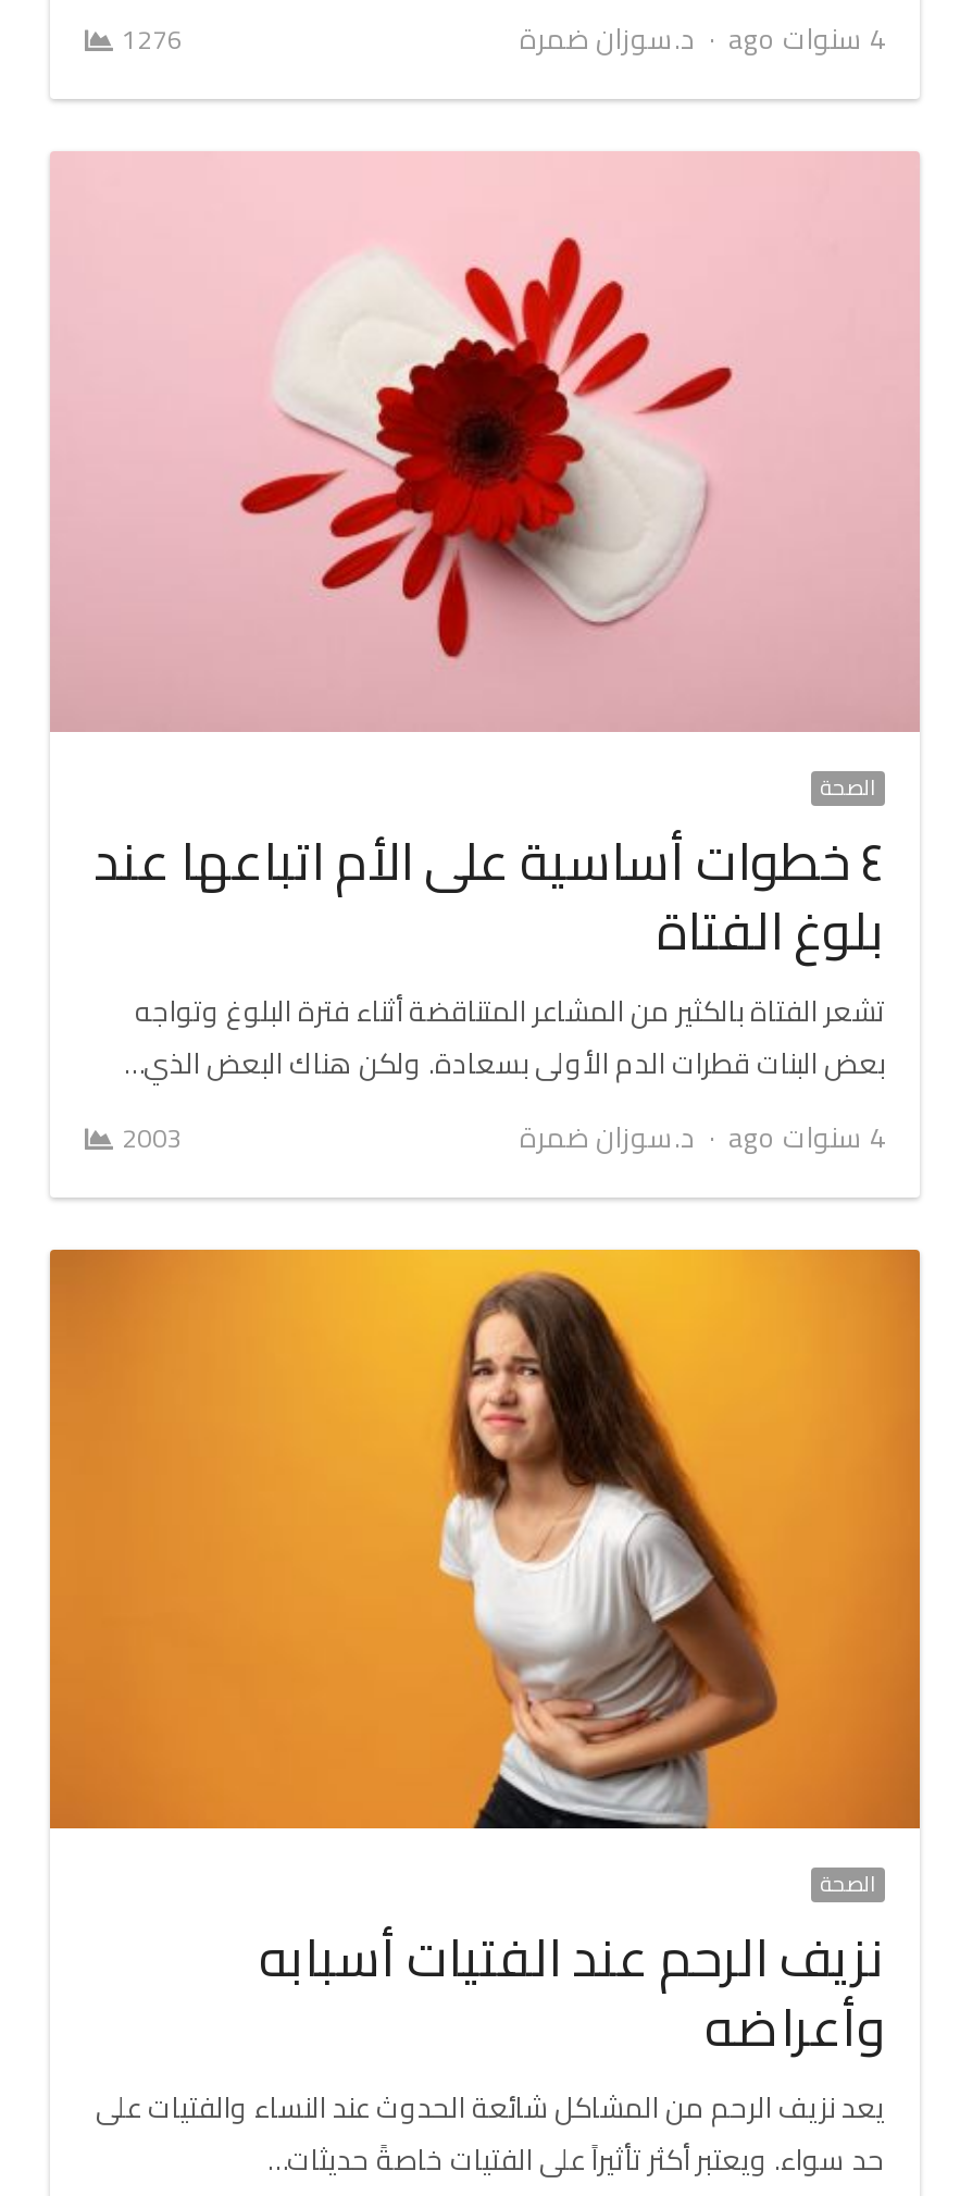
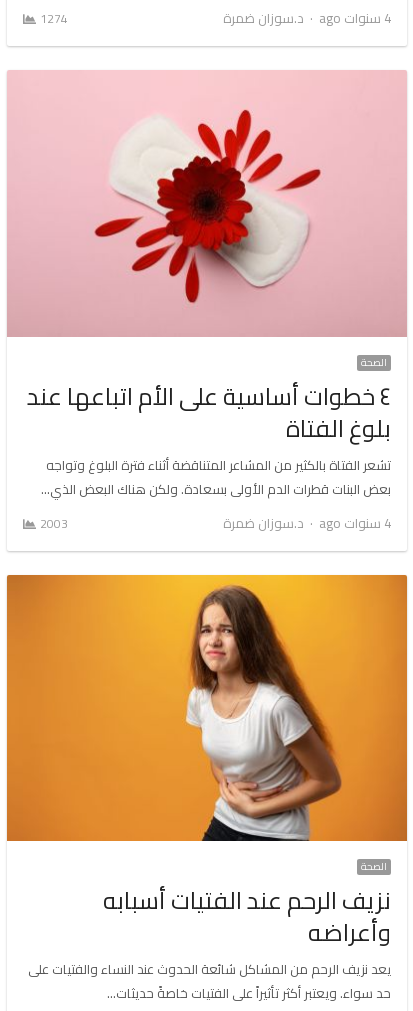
[122,14,183,64] 1276 -> [40,7,68,30] 1274

